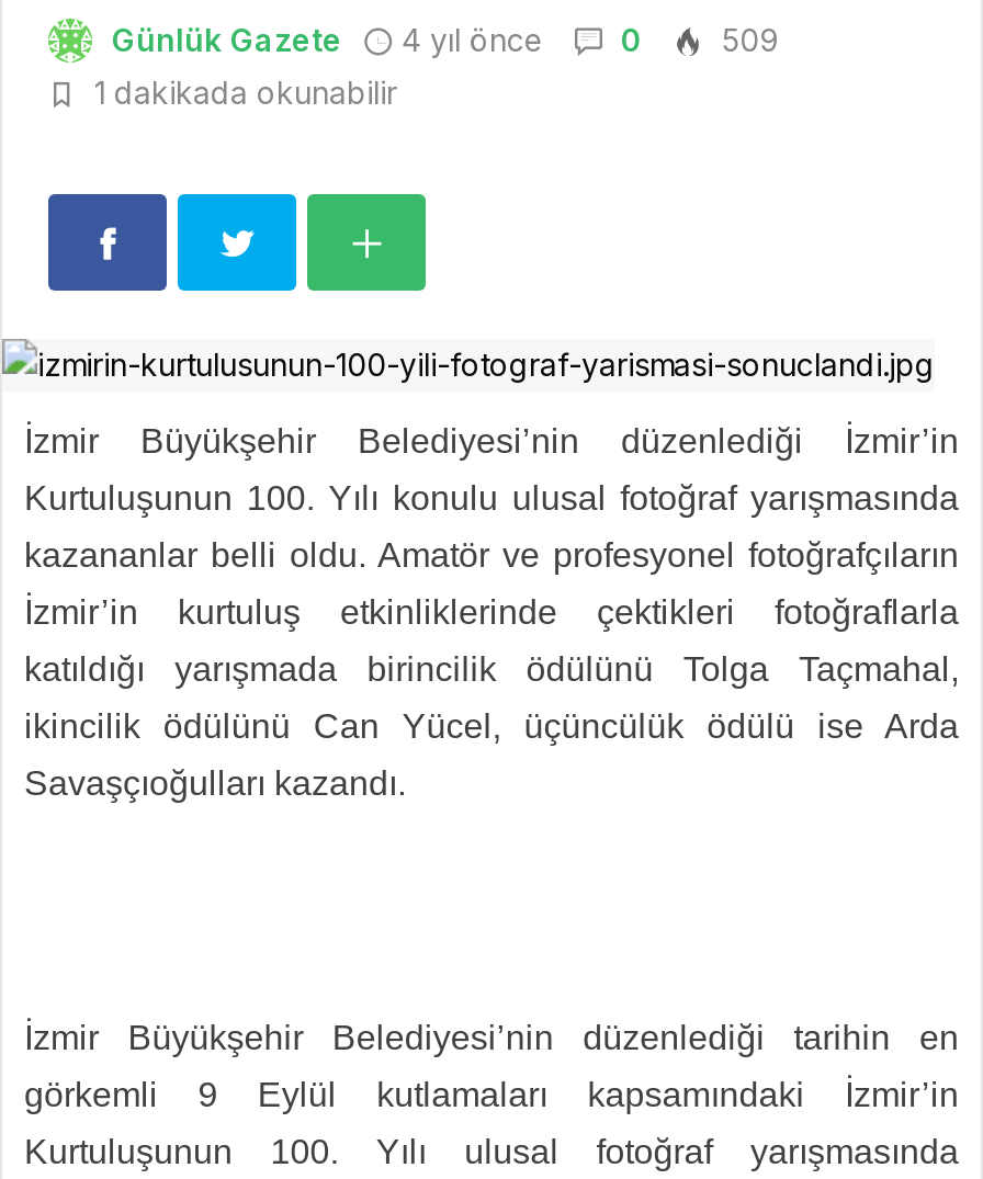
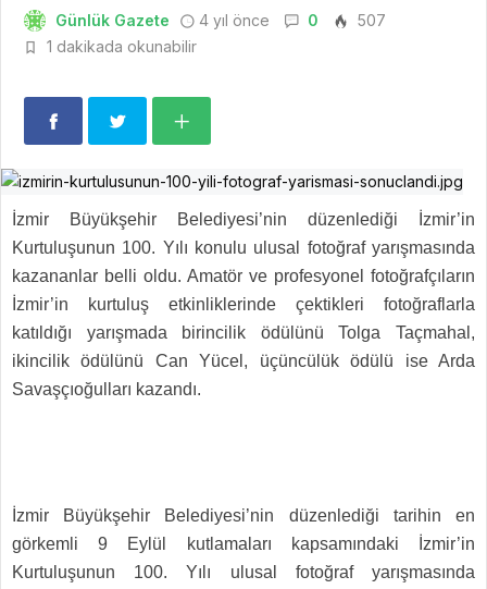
[621,20,779,57] 0 509 -> [308,11,386,29] 0 507

